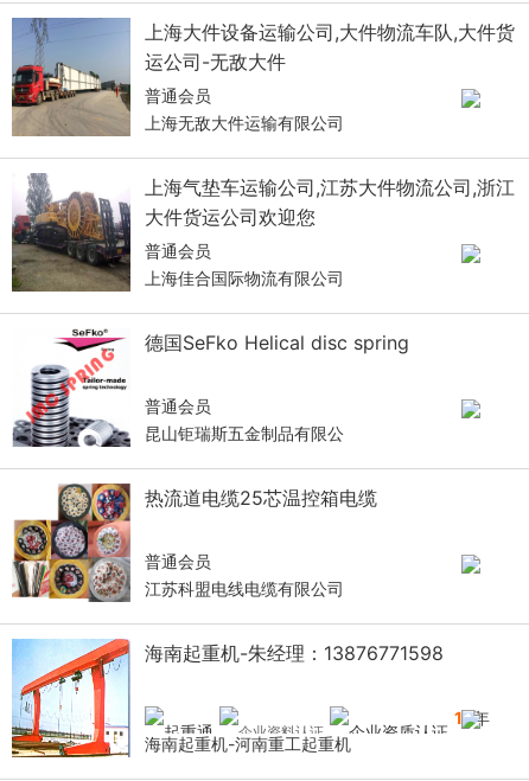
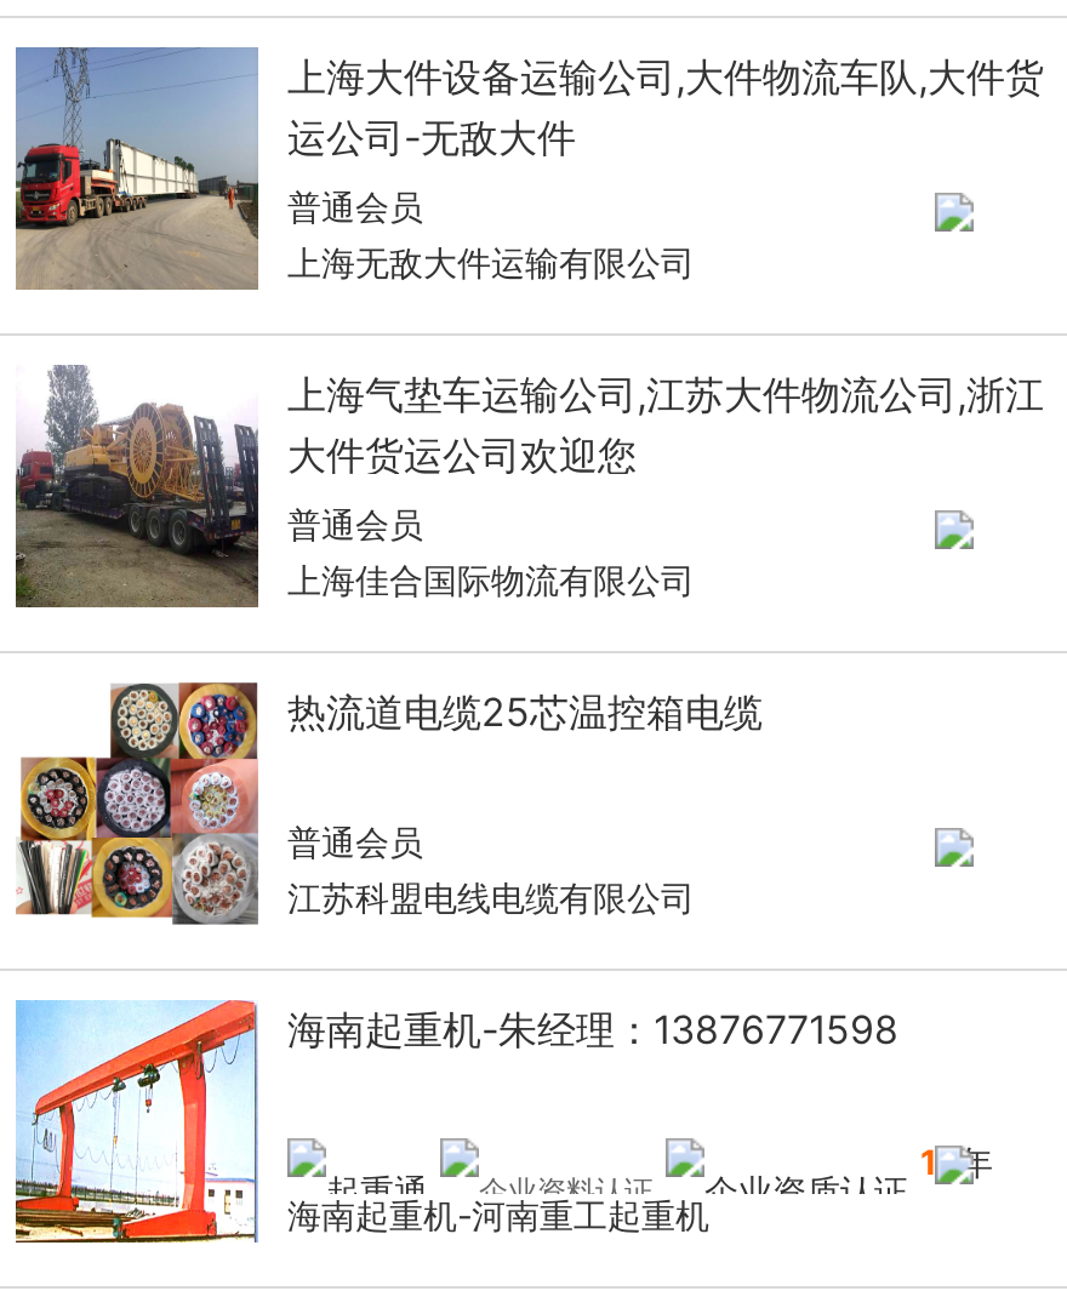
[12,329,409,448] [image] | 德国SeFko Helical disc spring | 普通会员 | 昆山钜瑞斯五金制品有限公 -> none

